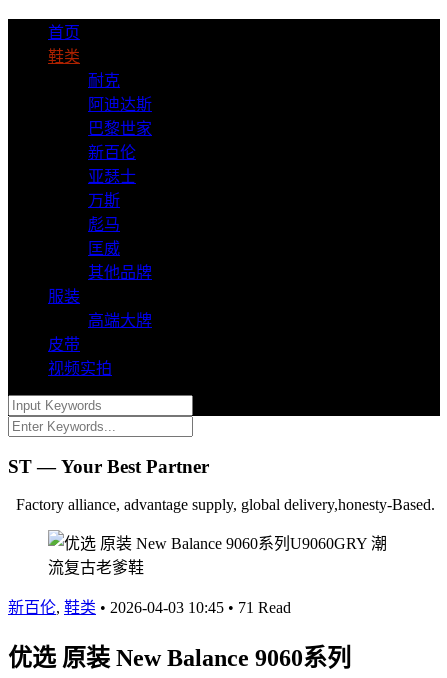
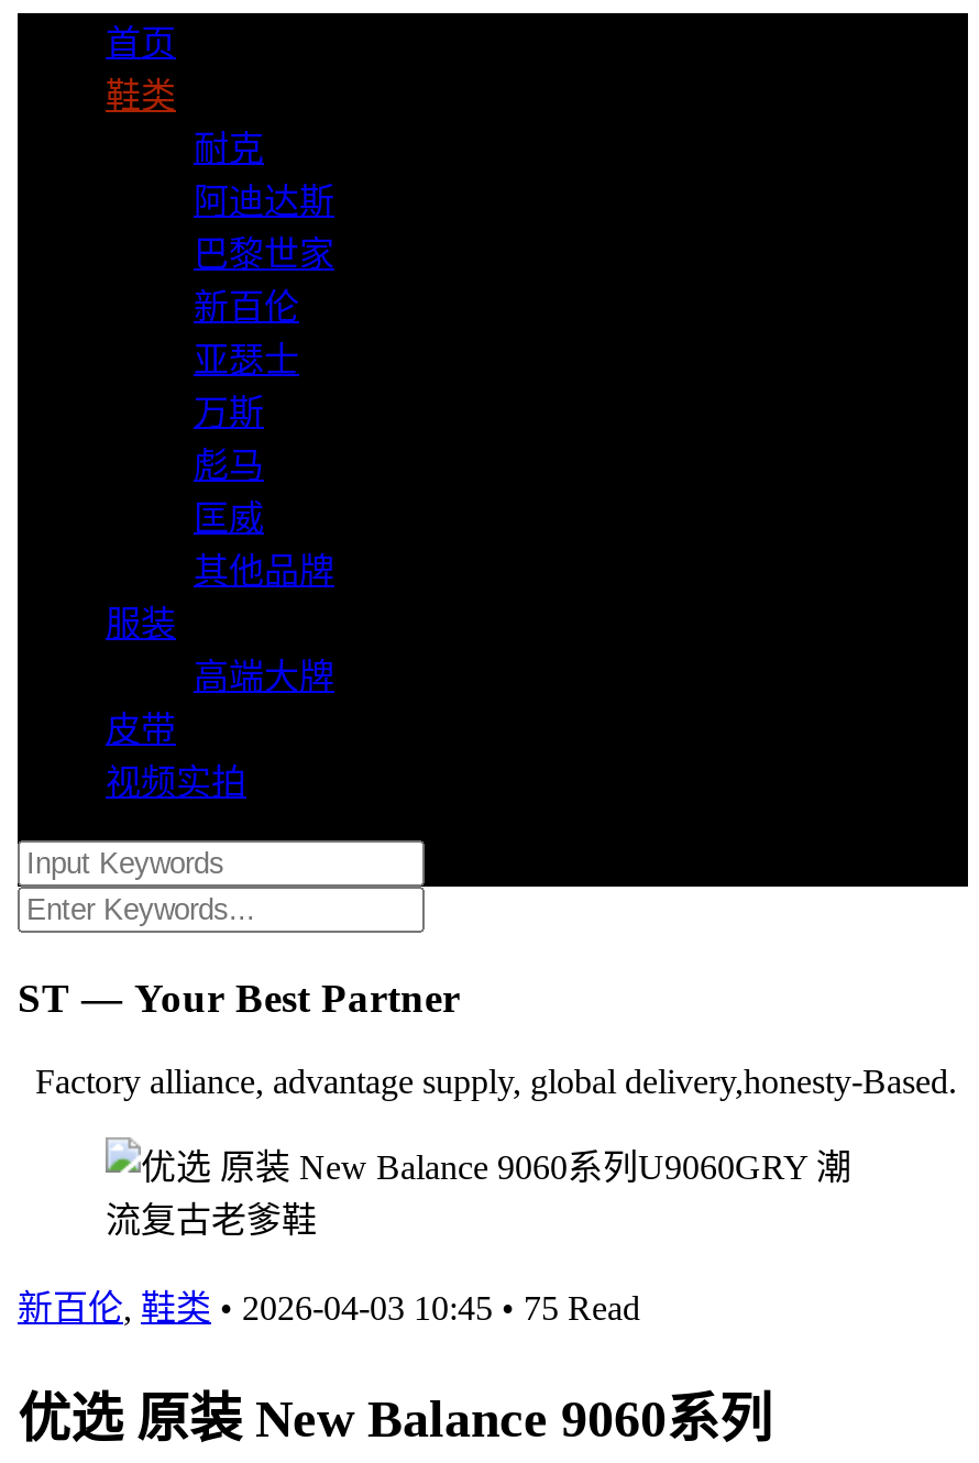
[8,599,291,616] 新百伦,鞋类 • 2026-04-03 10:45 • 71 Read -> [18,1290,640,1327] 新百伦,鞋类 • 2026-04-03 10:45 • 75 Read

